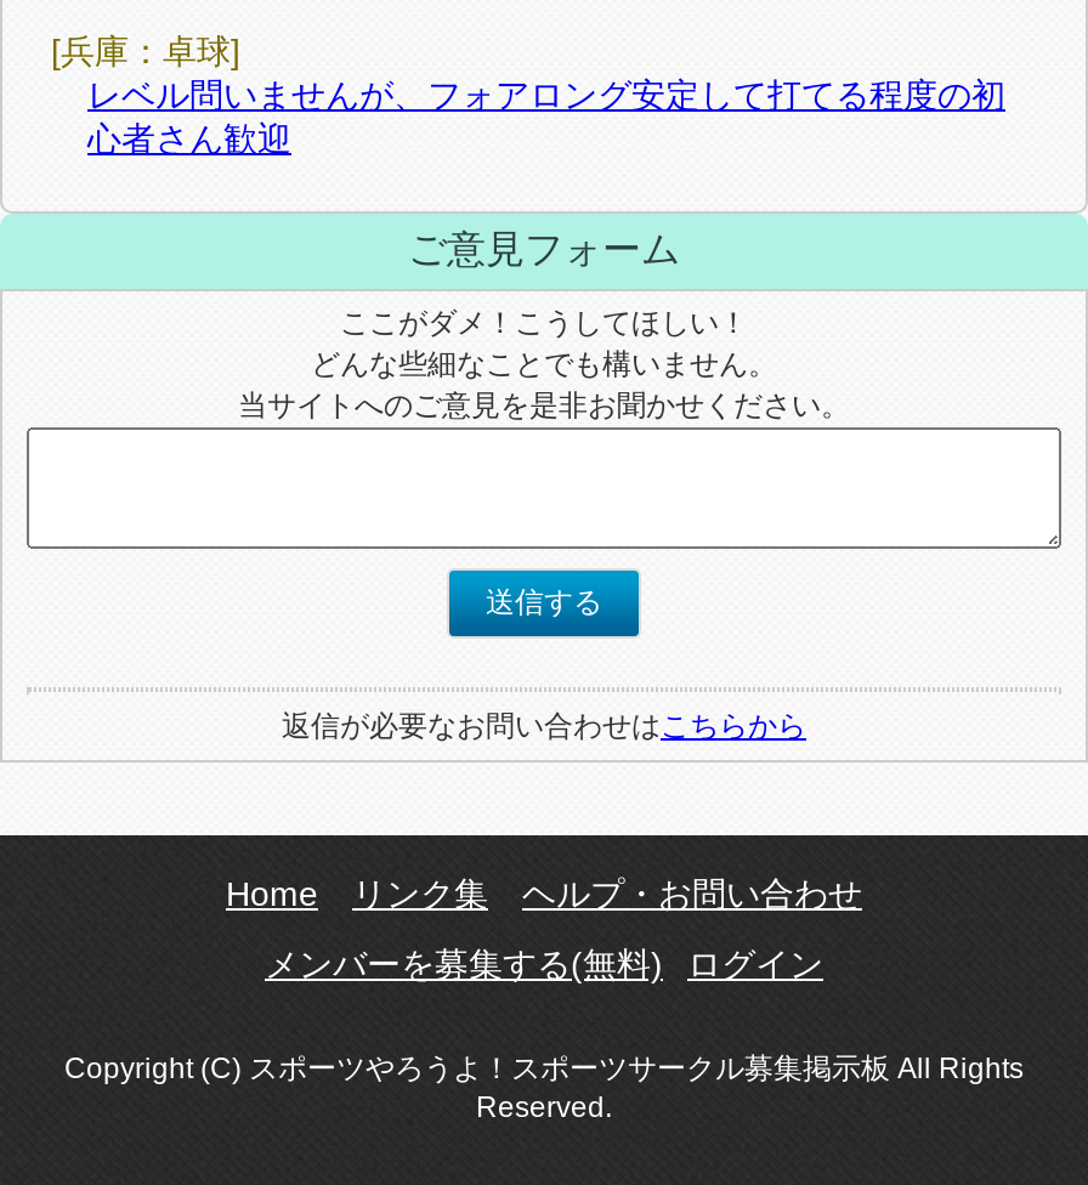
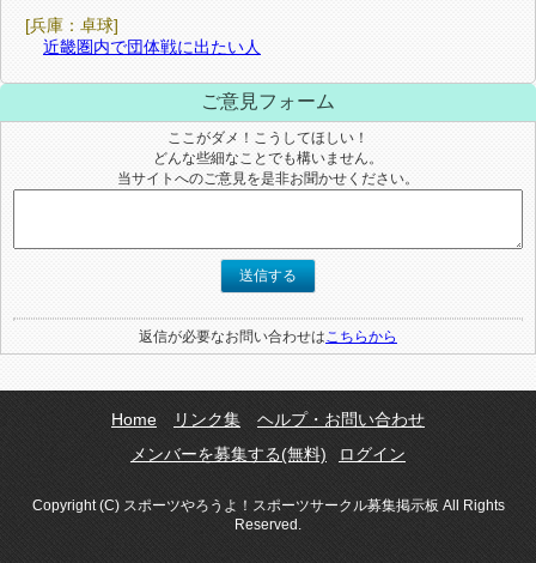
[87,75,1005,158] レベル問いませんが、フォアロング安定して打てる程度の初 | 心者さん歓迎 -> [43,37,261,56] 近畿圏内で団体戦に出たい人

